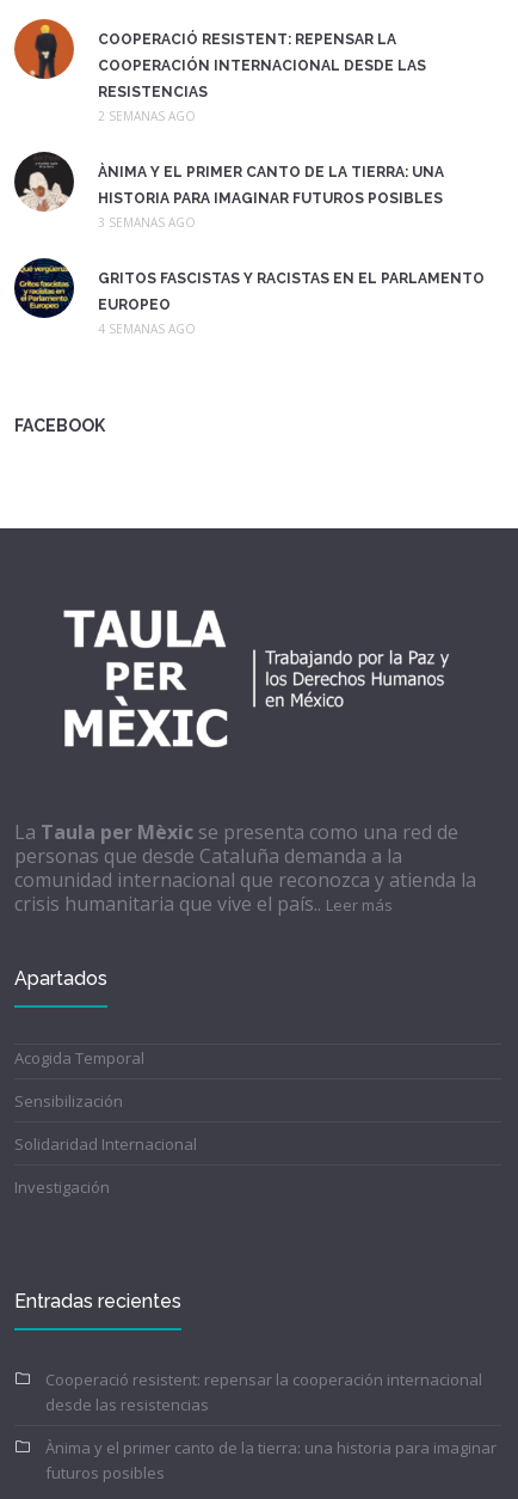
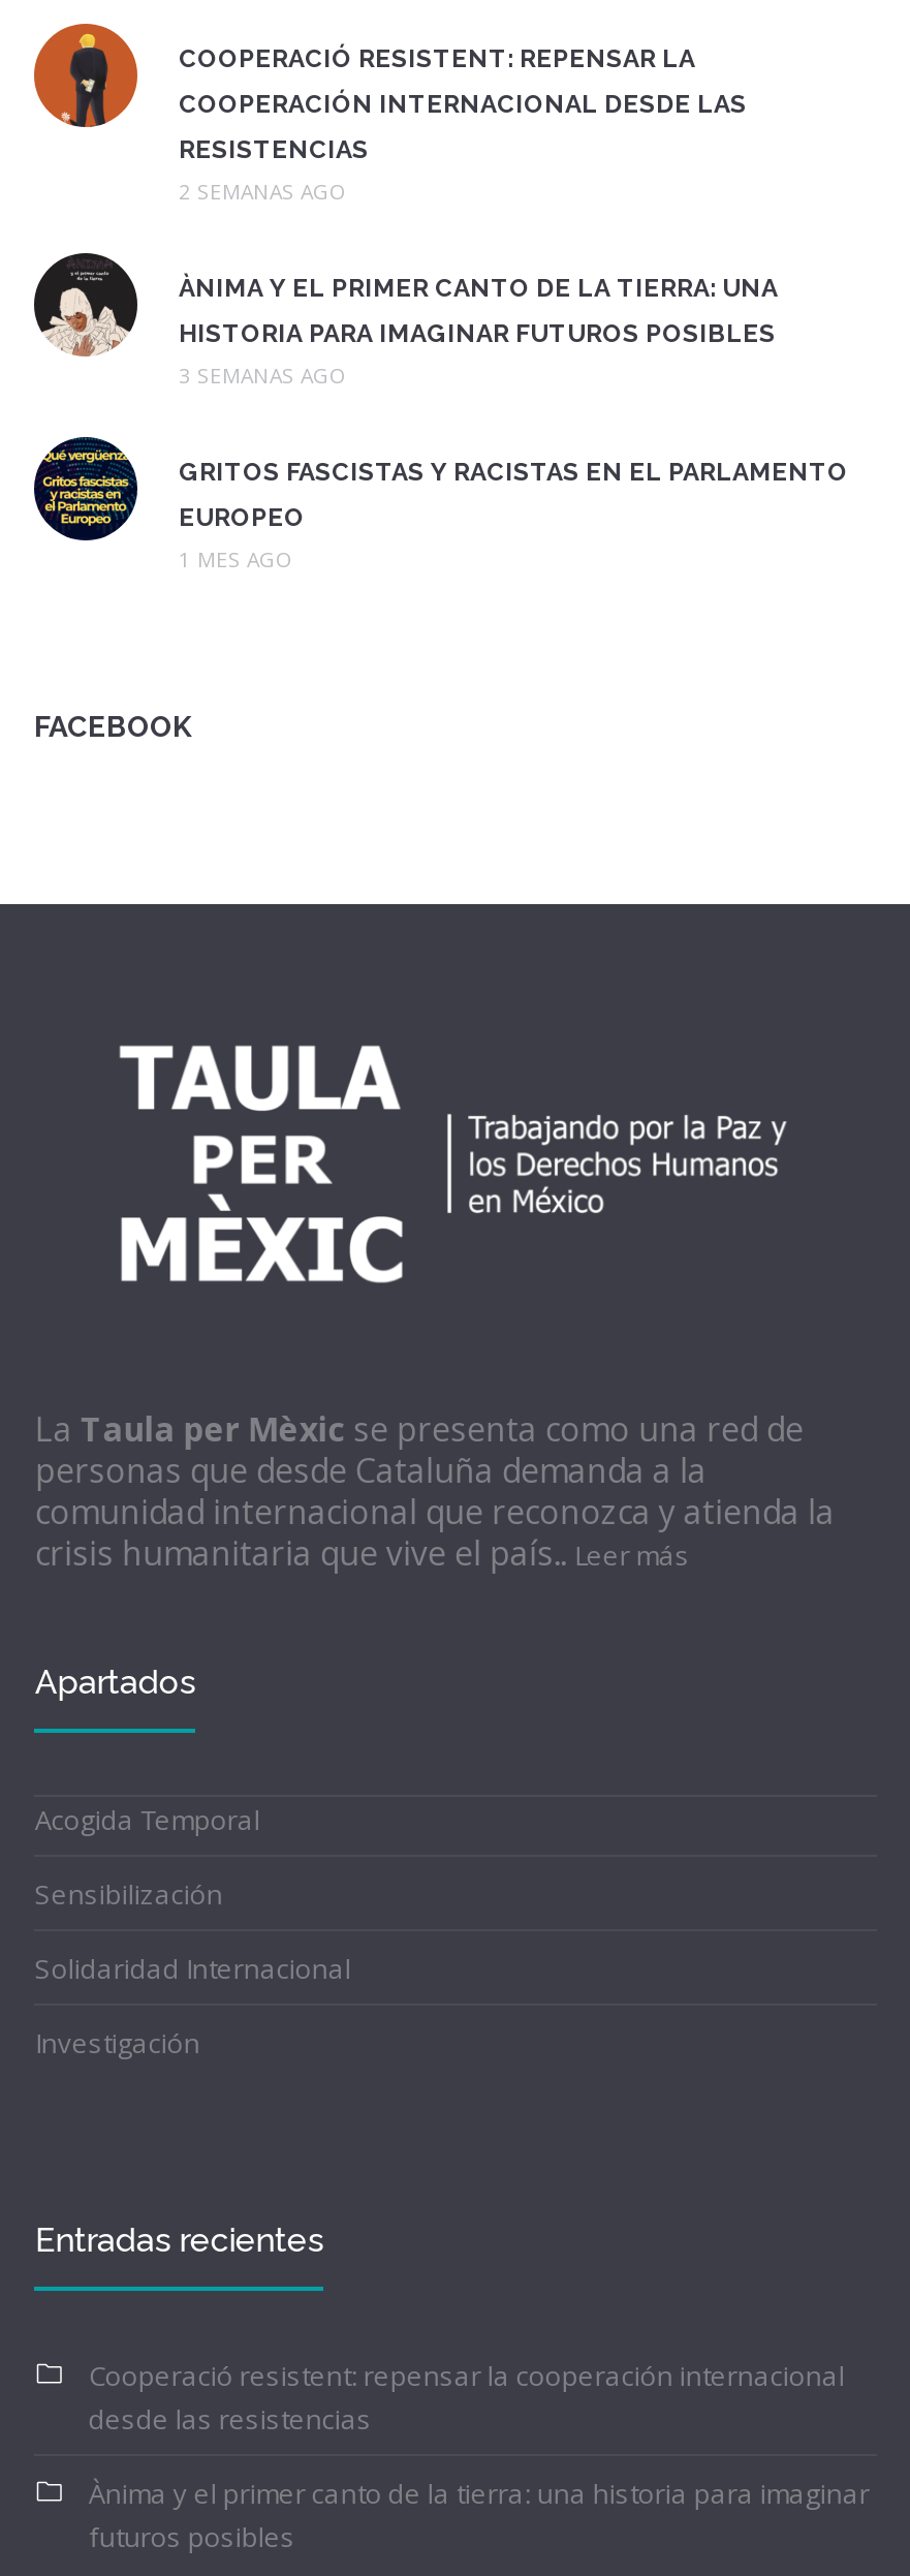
[98,320,196,337] 4 SEMANAS AGO -> [179,544,294,573] 1 MES AGO

